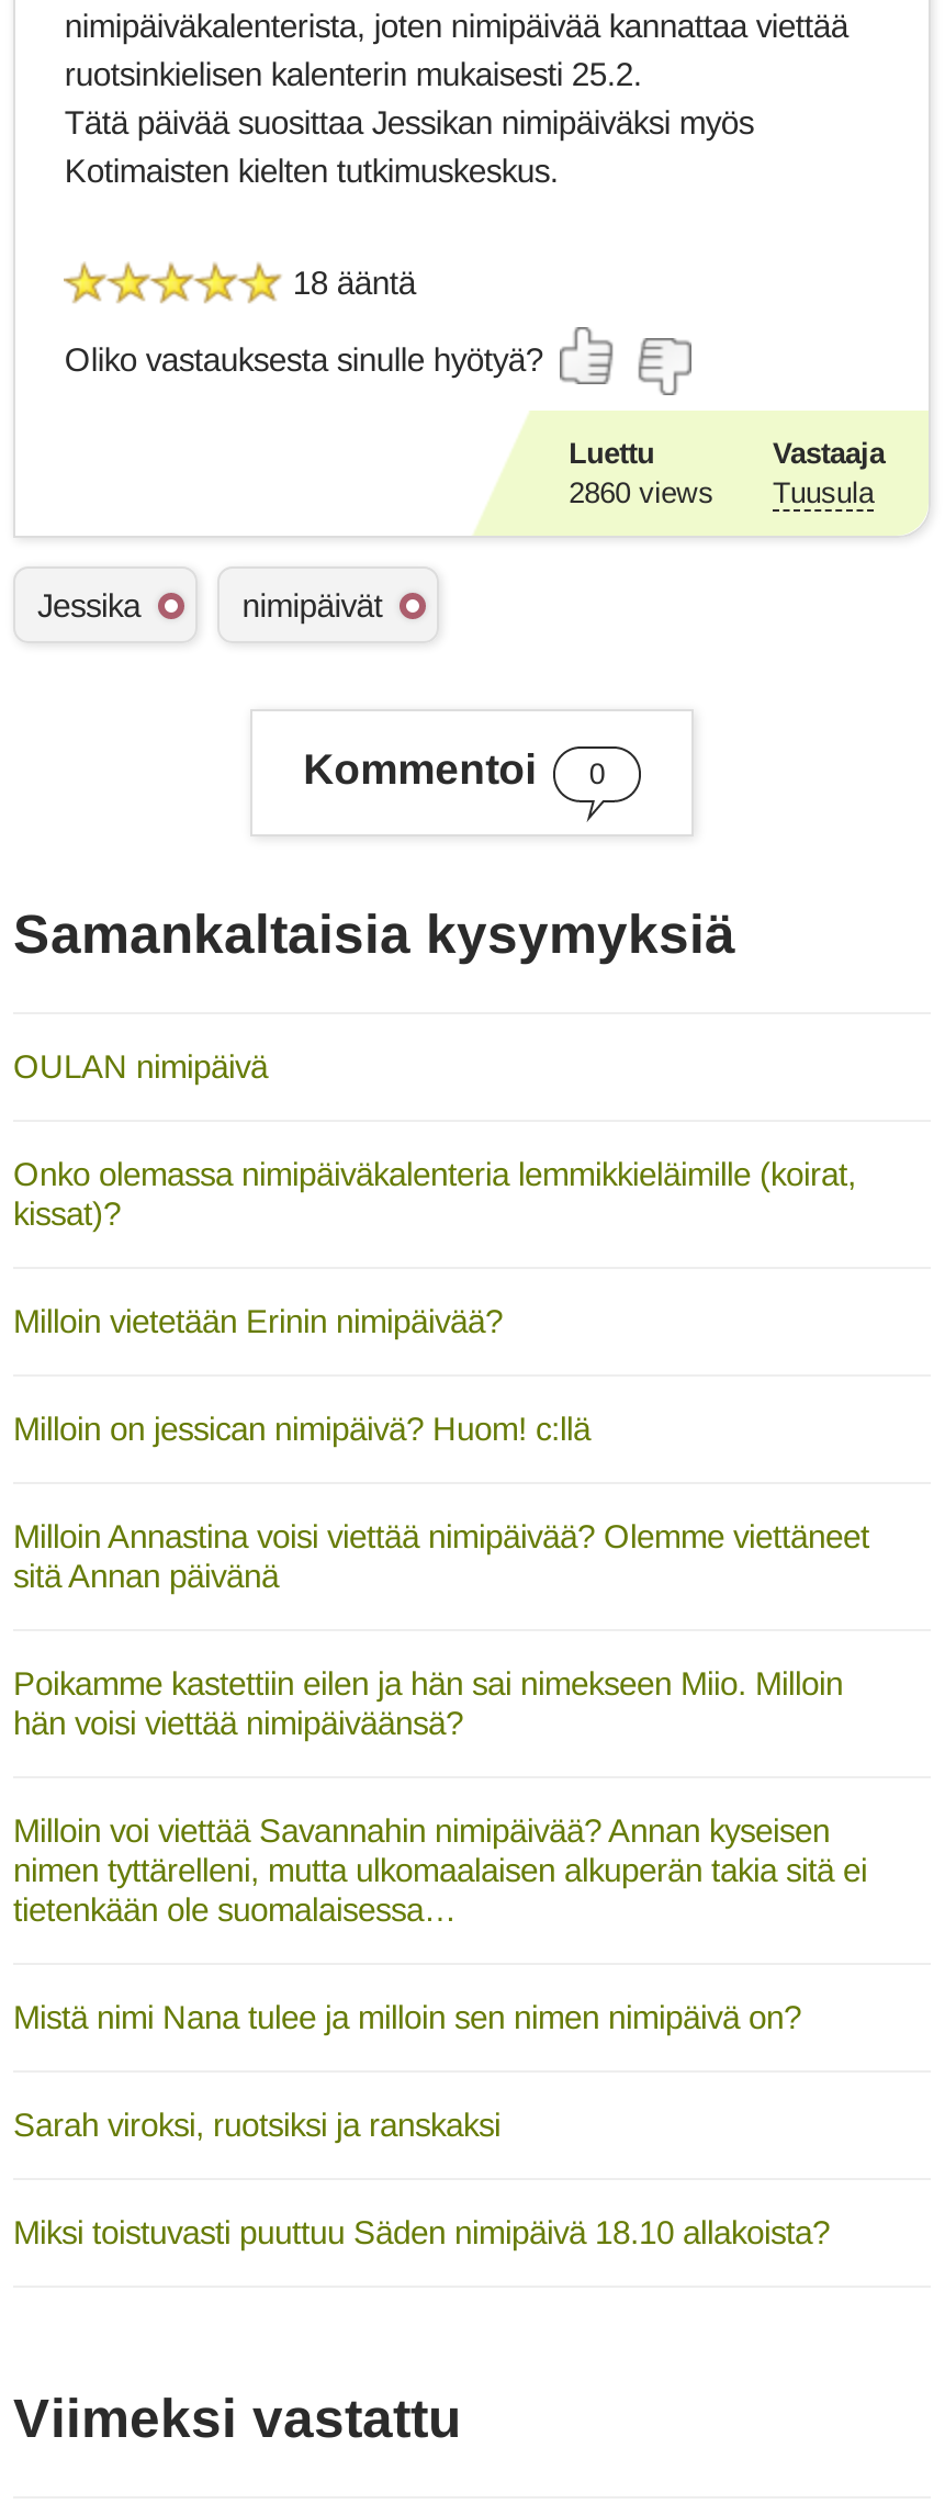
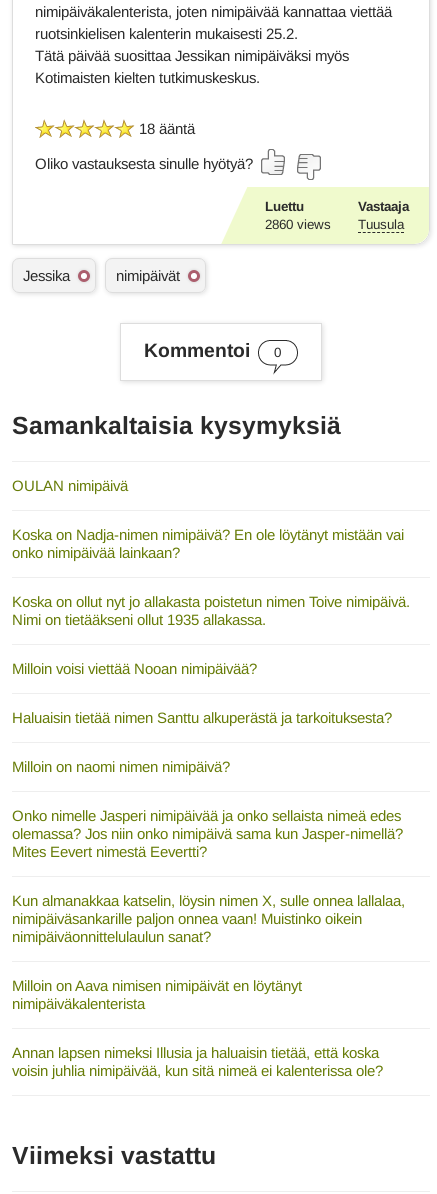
[13,1156,856,1232] Onko olemassa nimipäiväkalenteria lemmikkieläimille (koirat, | kissat)? -> [12,526,404,561] Koska on Nadja-nimen nimipäivä? En ole löytänyt mistään vai | onko nimipäivää lainkaan?
[13,1303,503,1340] Milloin vietetään Erinin nimipäivää? -> [12,593,410,628] Koska on ollut nyt jo allakasta poistetun nimen Toive nimipäivä. | Nimi on tietääkseni ollut 1935 allakassa.
[13,1410,590,1447] Milloin on jessican nimipäivä? Huom! c:llä -> [12,660,257,677] Milloin voisi viettää Nooan nimipäivää?
[13,1518,869,1594] Milloin Annastina voisi viettää nimipäivää? Olemme viettäneet | sitä Annan päivänä -> [12,709,392,726] Haluaisin tietää nimen Santtu alkuperästä ja tarkoituksesta?
[13,1664,843,1741] Poikamme kastettiin eilen ja hän sai nimekseen Miio. Milloin | hän voisi viettää nimipäiväänsä? -> [12,758,230,775] Milloin on naomi nimen nimipäivä?
[13,1811,867,1928] Milloin voi viettää Savannahin nimipäivää? Annan kyseisen | nimen tyttärelleni, mutta ulkomaalaisen alkuperän takia sitä ei | tietenkään ole suomalaisessa… -> [12,807,403,860] Onko nimelle Jasperi nimipäivää ja onko sellaista nimeä edes | olemassa? Jos niin onko nimipäivä sama kun Jasper-nimellä? | Mites Eevert nimestä Eevertti?
[13,1998,801,2035] Mistä nimi Nana tulee ja milloin sen nimen nimipäivä on? -> [12,892,405,945] Kun almanakkaa katselin, löysin nimen X, sulle onnea lallalaa, | nimipäiväsankarille paljon onnea vaan! Muistinko oikein | nimipäiväonnittelulaulun sanat?
[13,2105,500,2143] Sarah viroksi, ruotsiksi ja ranskaksi -> [12,977,302,1012] Milloin on Aava nimisen nimipäivät en löytänyt | nimipäiväkalenterista
[13,2213,830,2250] Miksi toistuvasti puuttuu Säden nimipäivä 18.10 allakoista? -> [12,1044,383,1079] Annan lapsen nimeksi Illusia ja haluaisin tietää, että koska | voisin juhlia nimipäivää, kun sitä nimeä ei kalenterissa ole?

